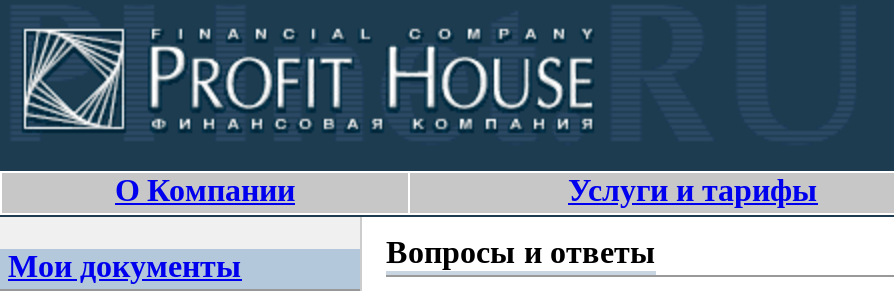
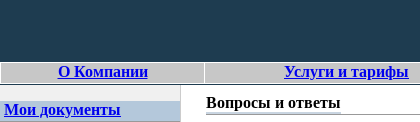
[22,27,126,131] [image] -> none
[150,27,594,129] [image] -> none

